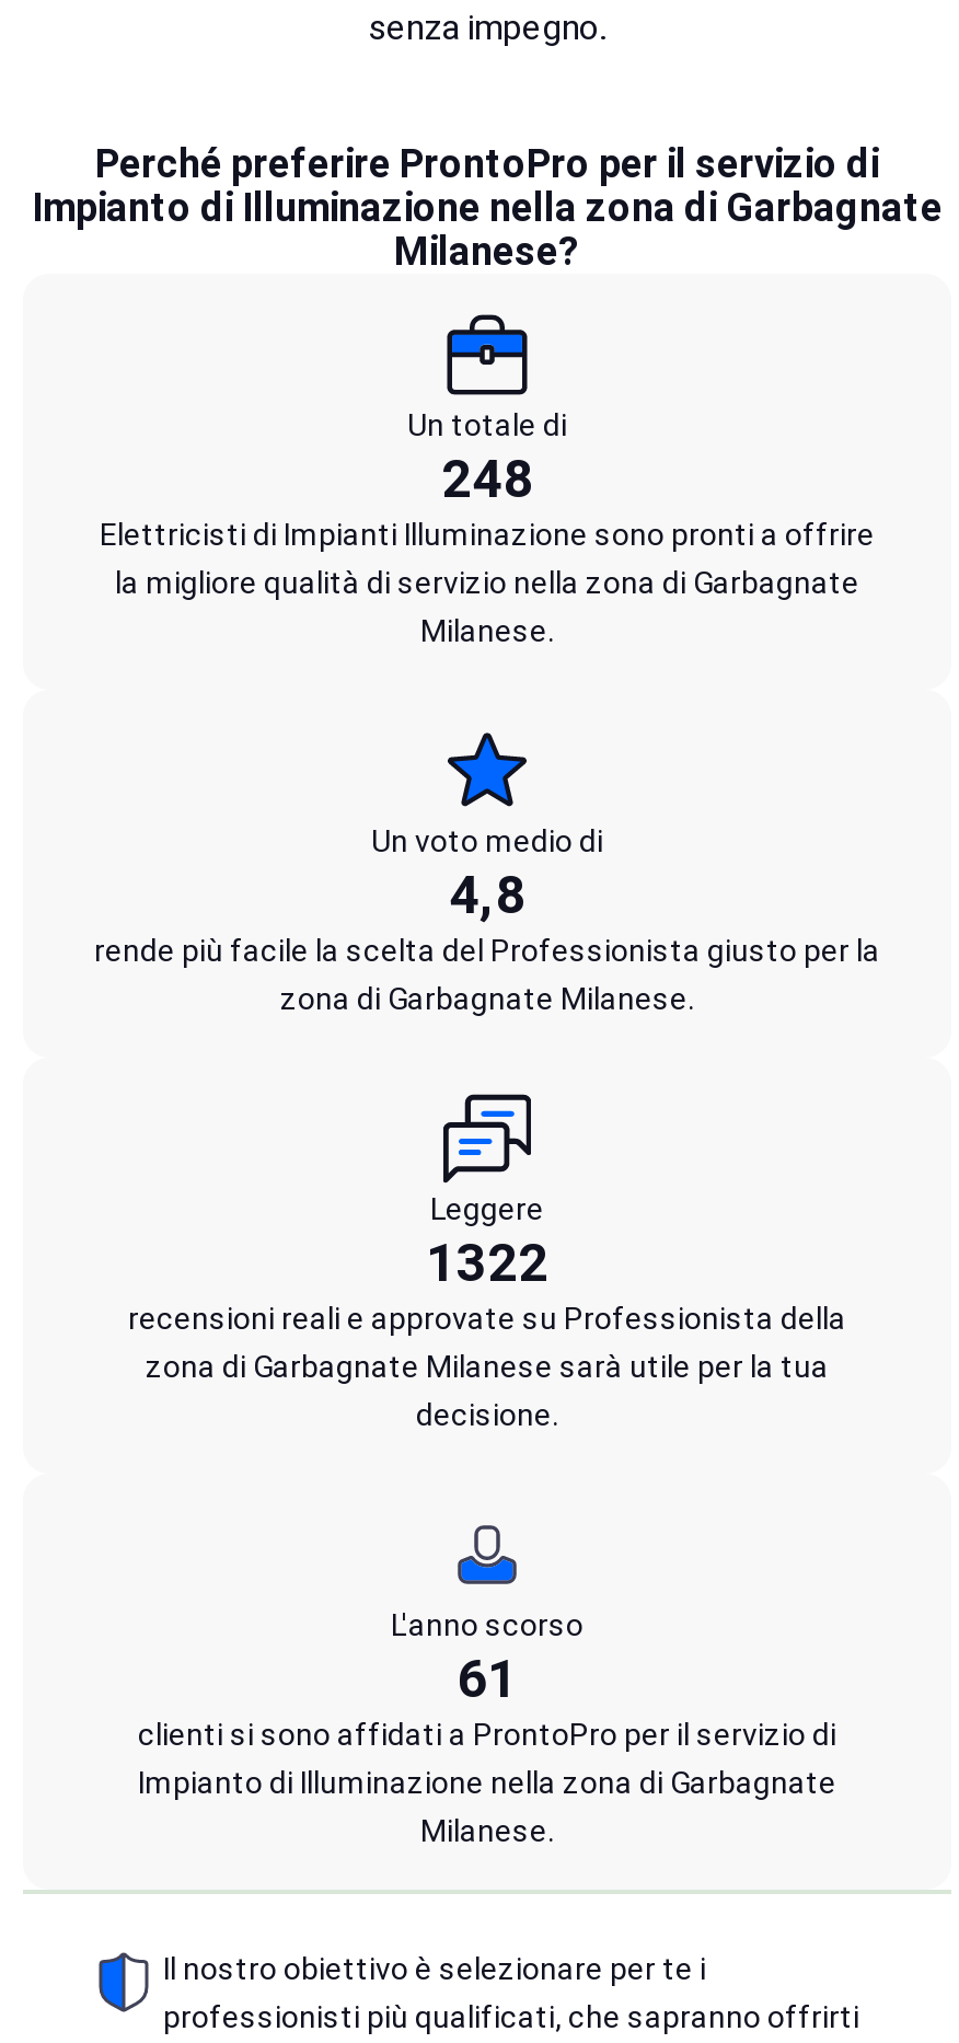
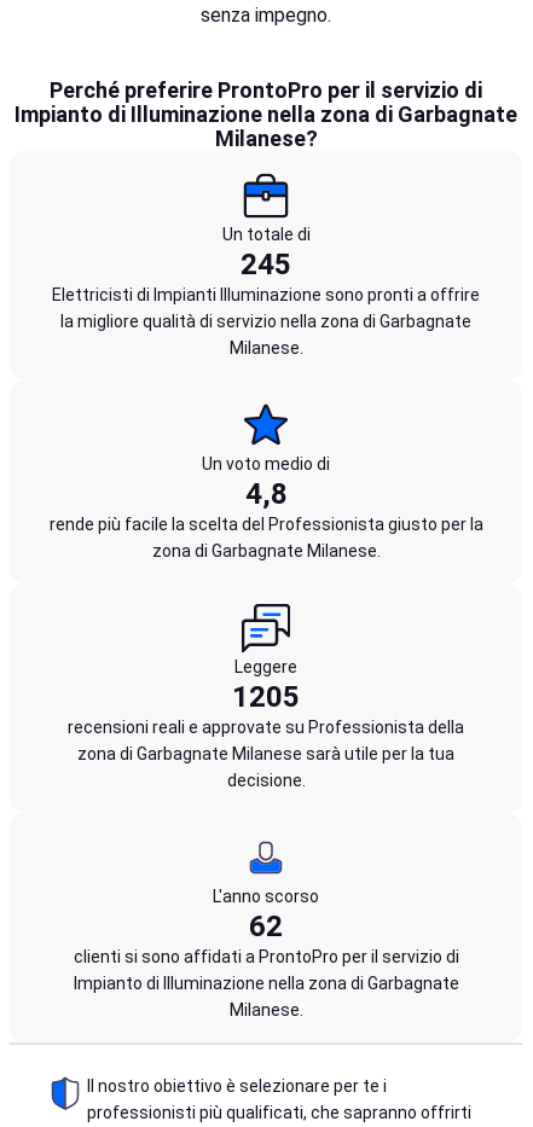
[441,448,533,510] 248 -> [241,247,291,281] 245
[426,1232,548,1294] 1322 -> [232,680,300,714] 1205
[457,1648,518,1710] 61 -> [249,909,283,943] 62

